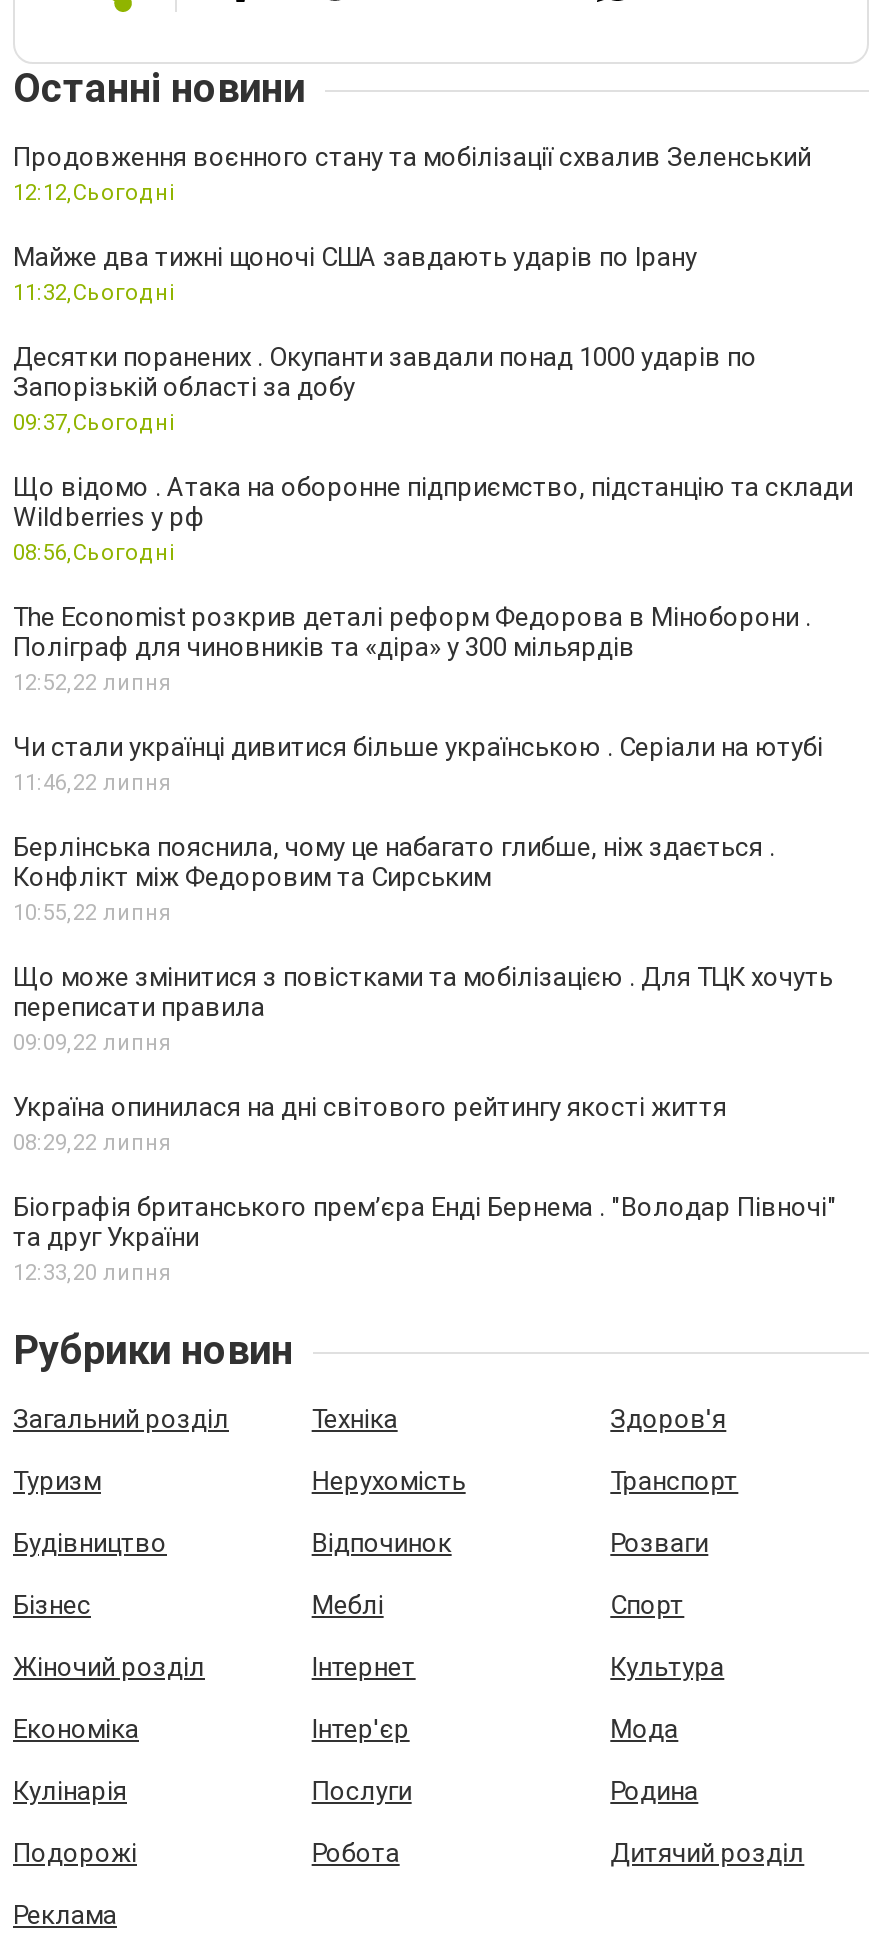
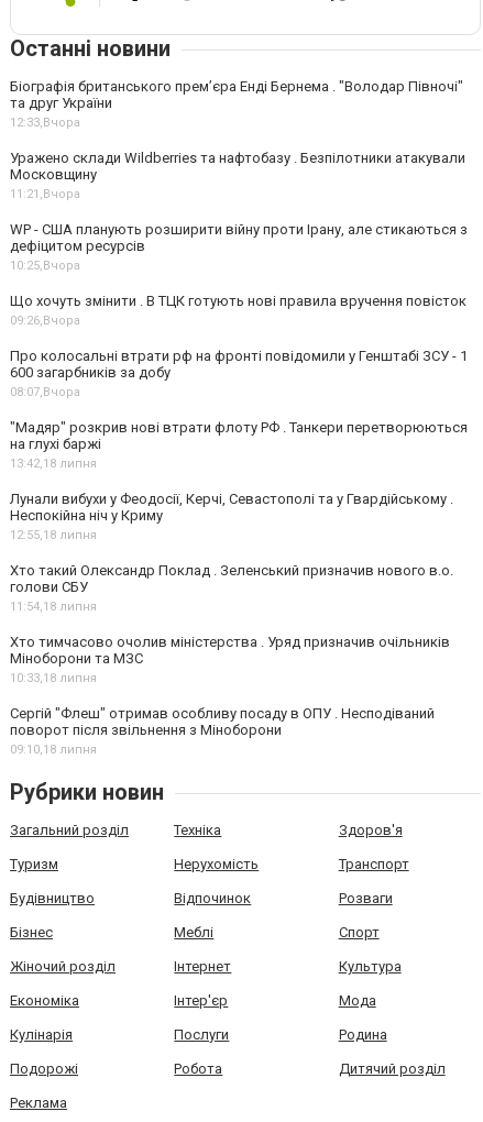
[13,142,853,1156] Продовження воєнного стану та мобілізації схвалив Зеленський | 12:12,Сьогодні | Майже два тижні щоночі США завдають ударів по Ірану | 11:32,Сьогодні | Десятки поранених . Окупанти завдали понад 1000 ударів по | Запорізькій області за добу | 09:37,Сьогодні | Що відомо . Атака на оборонне підприємство, підстанцію та склади | Wildberries у рф | 08:56,Сьогодні | The Economist розкрив деталі реформ Федорова в Міноборони . | Поліграф для чиновників та «діра» у 300 мільярдів | 12:52,22 липня | Чи стали українці дивитися більше українською . Серіали на ютубі | 11:46,22 липня | Берлінська пояснила, чому це набагато глибше, ніж здається . | Конфлікт між Федоровим та Сирським | 10:55,22 липня | Що може змінитися з повістками та мобілізацією . Для ТЦК хочуть | переписати правила | 09:09,22 липня | Україна опинилася на дні світового рейтингу якості життя | 08:29,22 липня -> none
moved [13,1192,837,1252] -> [10,78,463,111]: Біографія британського прем’єра Енді Бернема . "Володар Півночі" | та друг України
[13,1260,171,1286] 12:33,20 липня -> [10,116,468,757] 12:33,Вчора | Уражено склади Wildberries та нафтобазу . Безпілотники атакували | Московщину | 11:21, Вчора | WP - США планують розширити війну проти Ірану, але стикаються з | дефіцитом ресурсів | 10:25,Вчора | Що хочуть змінити . В ТЦК готують нові правила вручення повісток | 09:26,Вчора | Про колосальні втрати рф на фронті повідомили у Генштабі ЗСУ - 1 | 600 загарбників за добу | 08:07,Вчора | "Мадяр" розкрив нові втрати флоту РФ . Танкери перетворюються | на глухі баржі | 13:42,18 липня | Лунали вибухи у Феодосії, Керчі, Севастополі та у Гвардійському . | Неспокійна ніч у Криму | 12:55,18 липня | Хто такий Олександр Поклад . Зеленський призначив нового в.о. | голови СБУ | 11:54,18 липня | Хто тимчасово очолив міністерства . Уряд призначив очільників | Міноборони та МЗС | 10:33,18 липня | Сергій "Флеш" отримав особливу посаду в ОПУ . Несподіваний | поворот після звільнення з Міноборони | 09:10,18 липня

